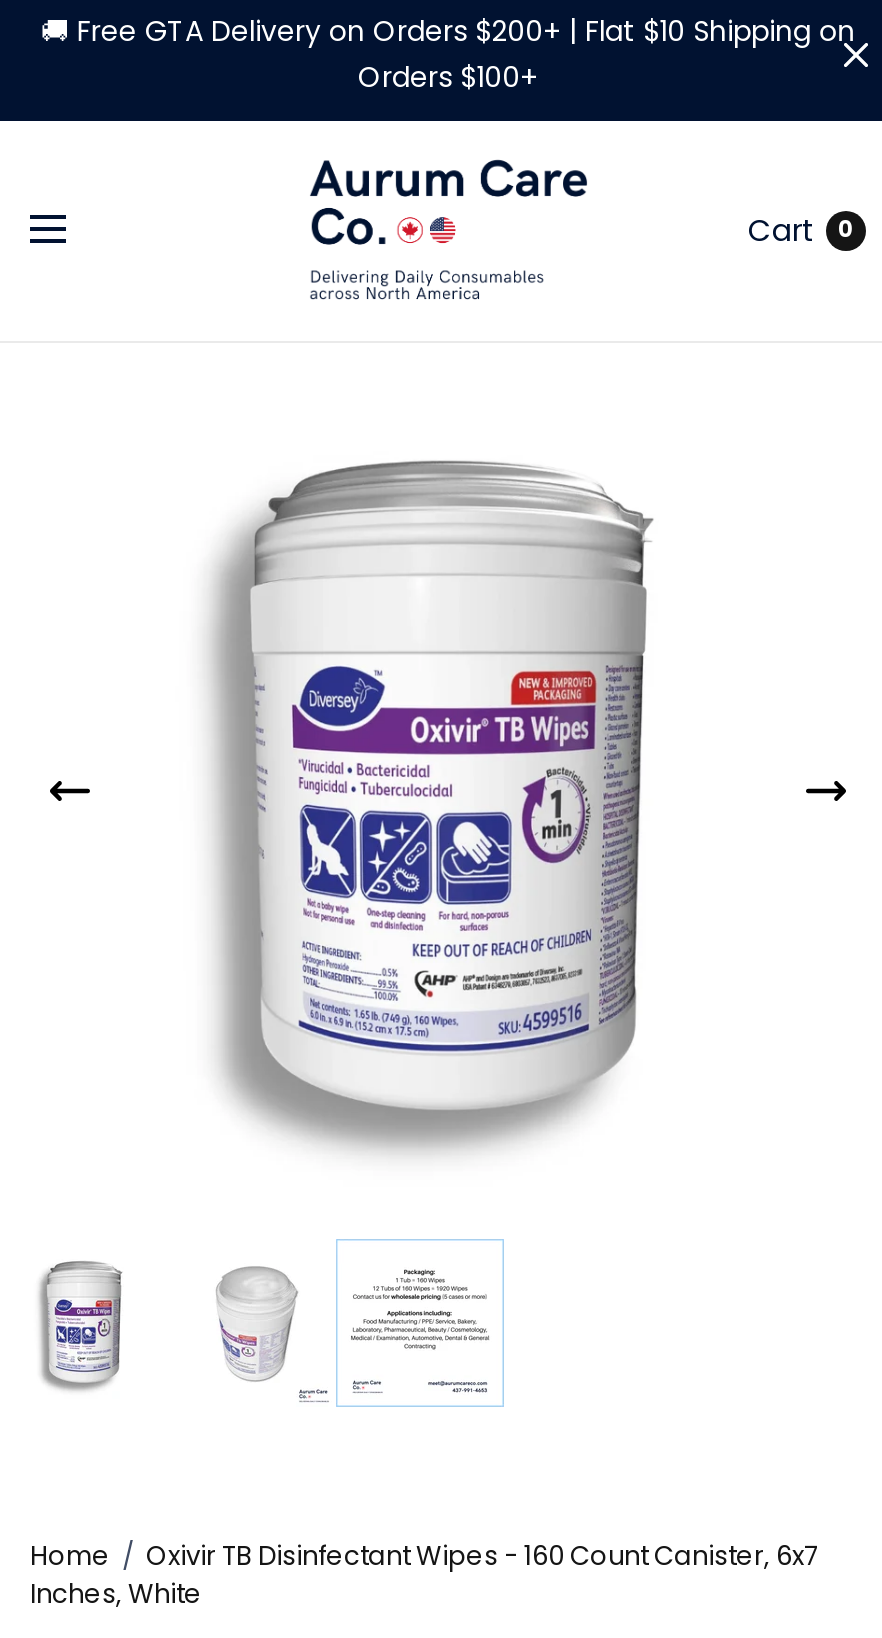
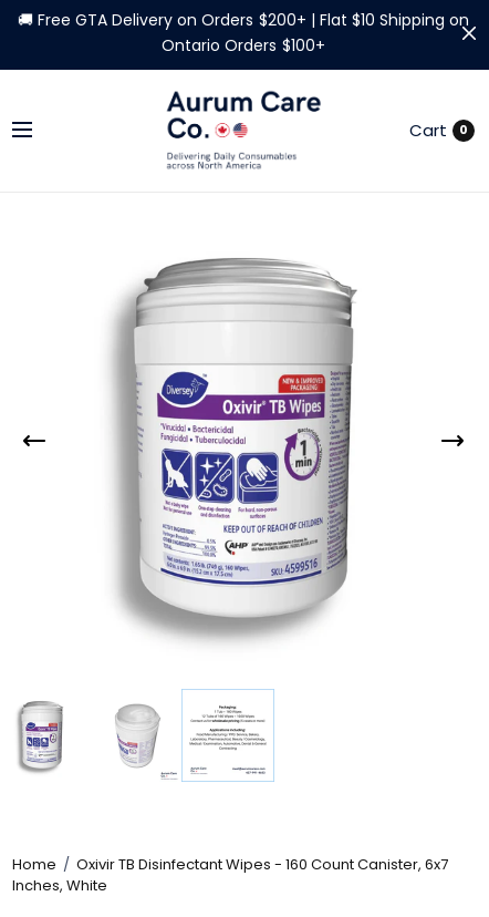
[358,57,538,97] Orders $100+ -> [162,34,325,56] Ontario Orders $100+

